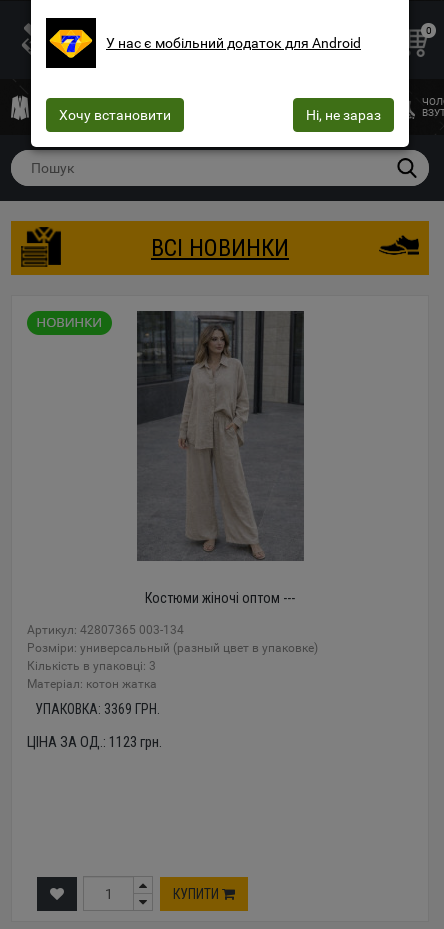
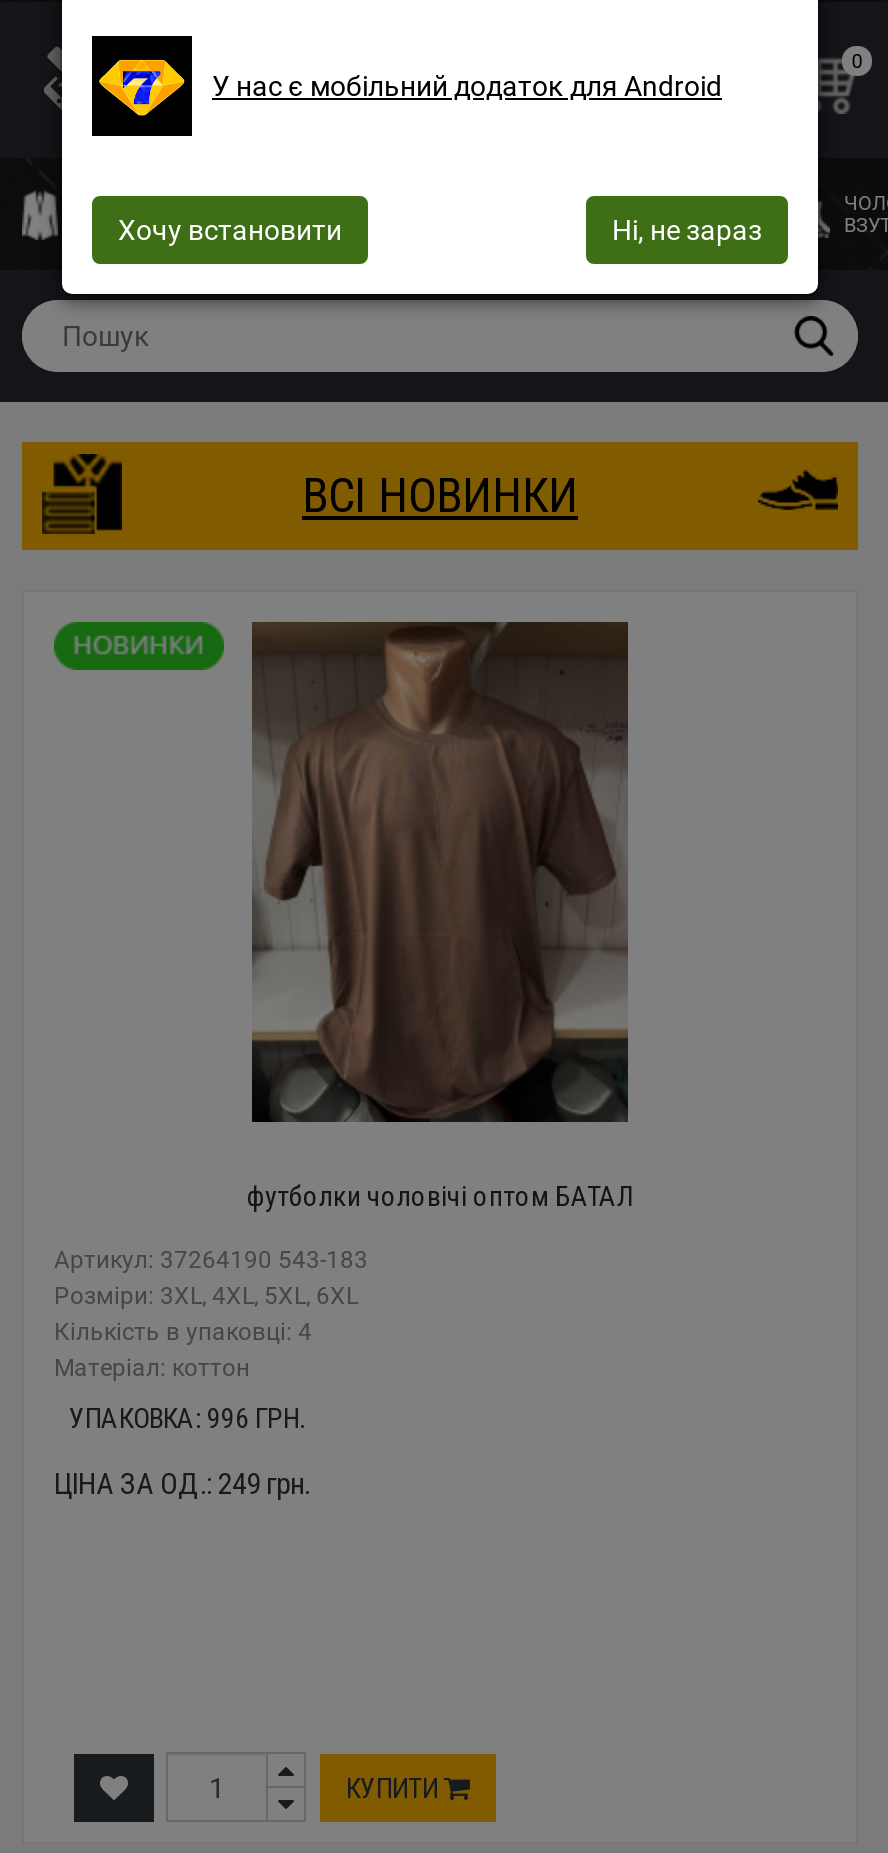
[126,311,314,606] [image] | Костюми жіночі оптом --- -> [247,620,633,1212] [image] | футболки чоловічі оптом БАТАЛ
[27,623,318,691] Артикул: 42807365 003-134 | Розміри: универсальный (разный цвет в упаковке) | Кількість в упаковці: 3 | Mатеріал: котон жатка -> [54,1246,368,1382] Артикул: 37264190 543-183 | Розміри: 3XL, 4XL, 5XL, 6XL | Кількість в упаковці: 4 | Mатеріал: коттон
[34,701,159,717] УПАКОВКА: 3369 ГРН. -> [69,1402,305,1434] УПАКОВКА: 996 ГРН.
[27,733,162,751] ЦІНА ЗА ОД.: 1123 грн. -> [54,1466,310,1502] ЦІНА ЗА ОД.: 249 грн.

